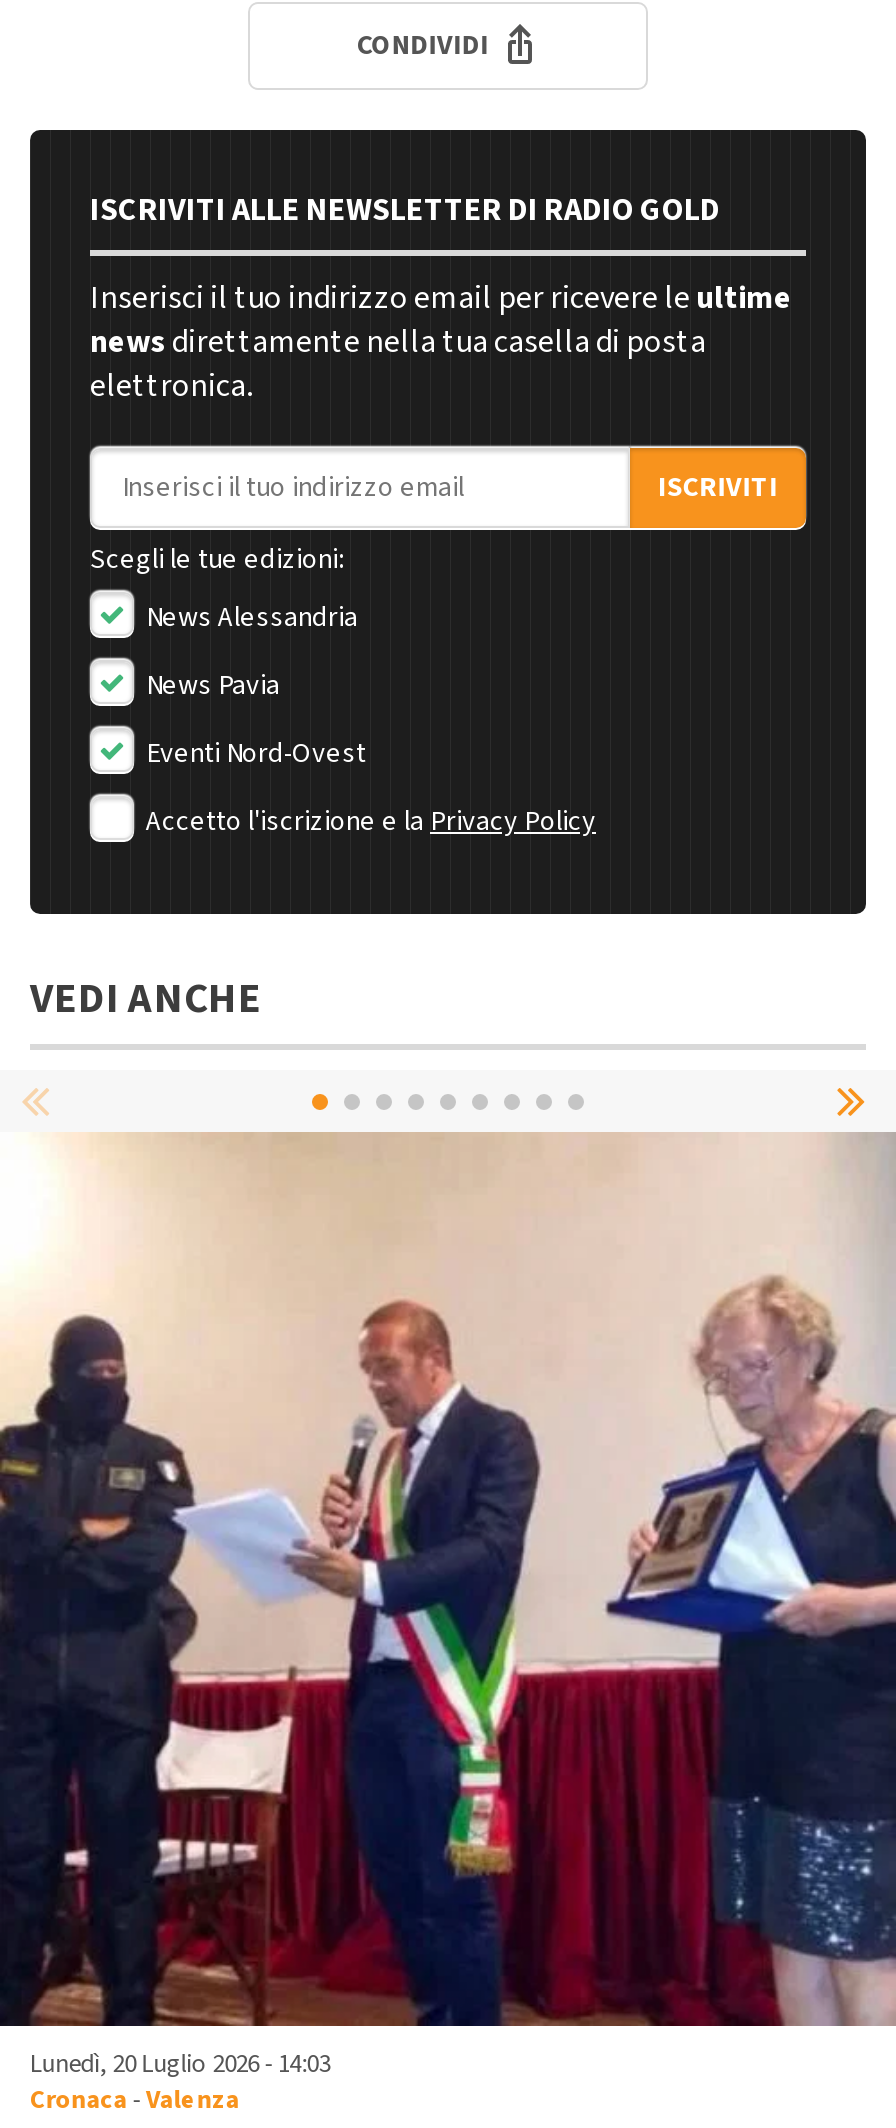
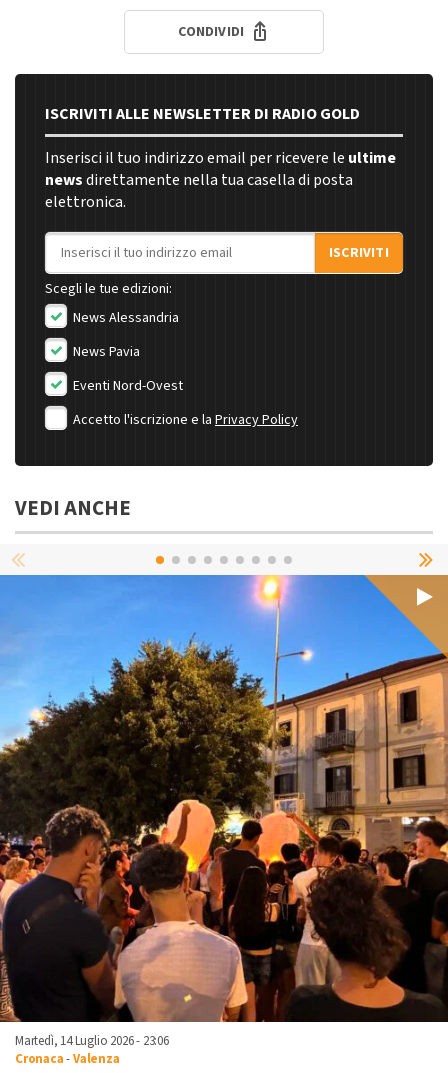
[6,1132,890,2083] [image] | Lunedì, 20 Luglio 2026 - 14:03 -> [3,574,445,1050] [image] | Martedì, 14 Luglio 2026 - 23:06

